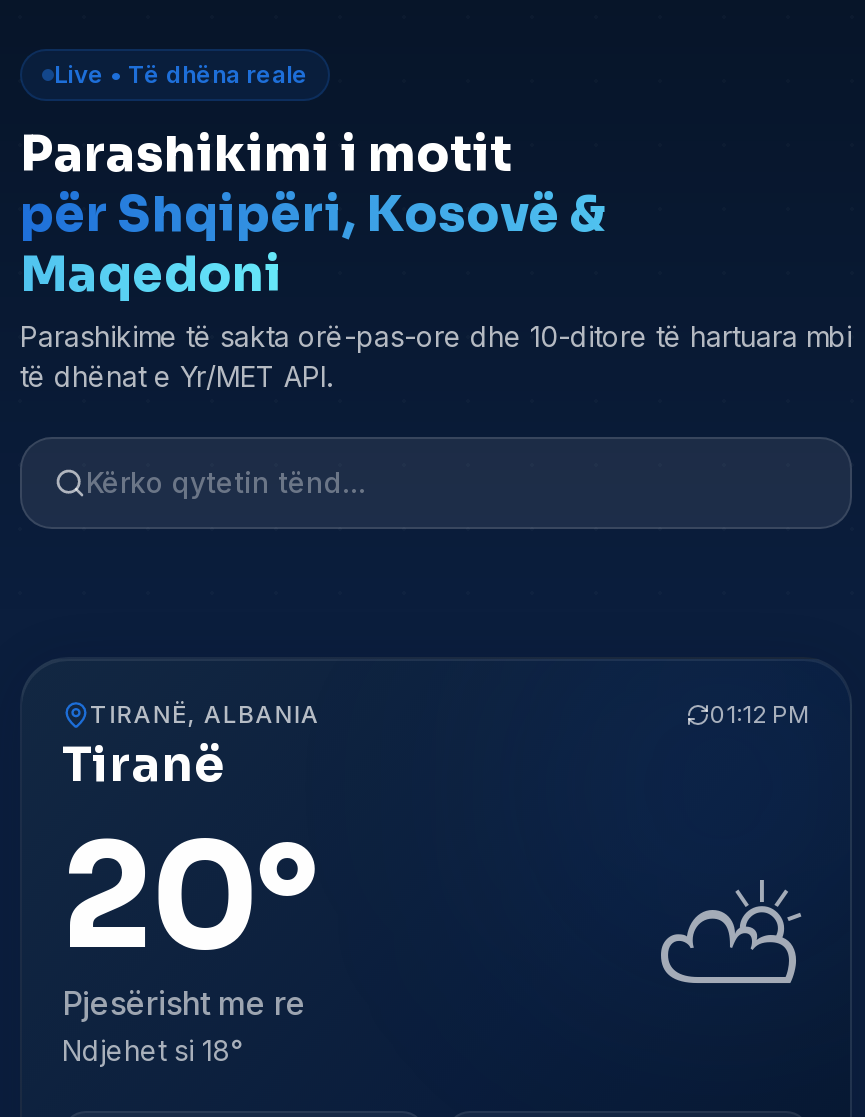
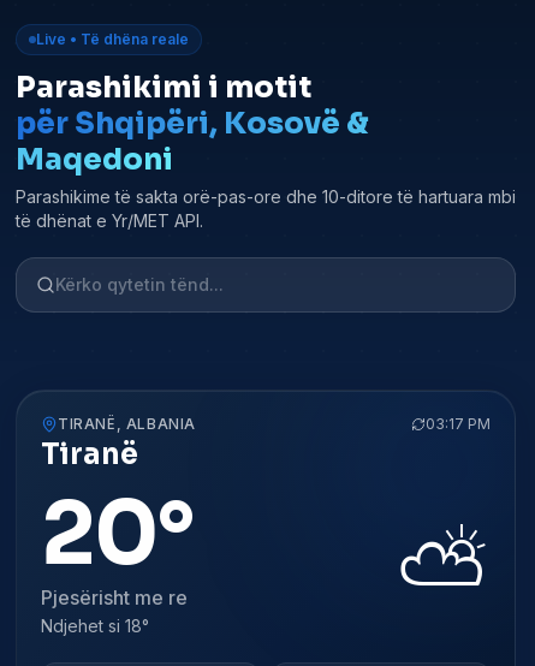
[710,699,810,729] 01:12 PM -> [426,415,491,433] 03:17 PM

